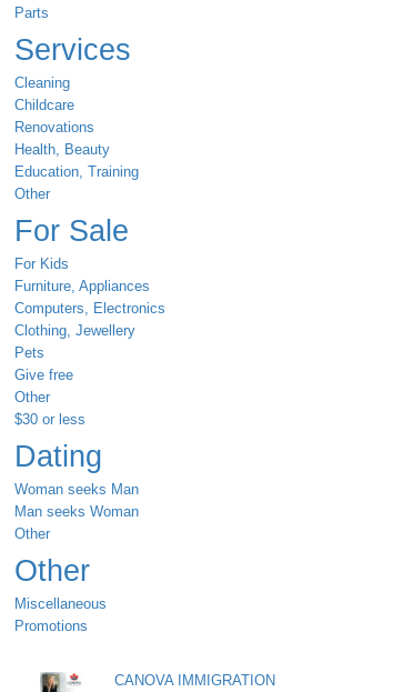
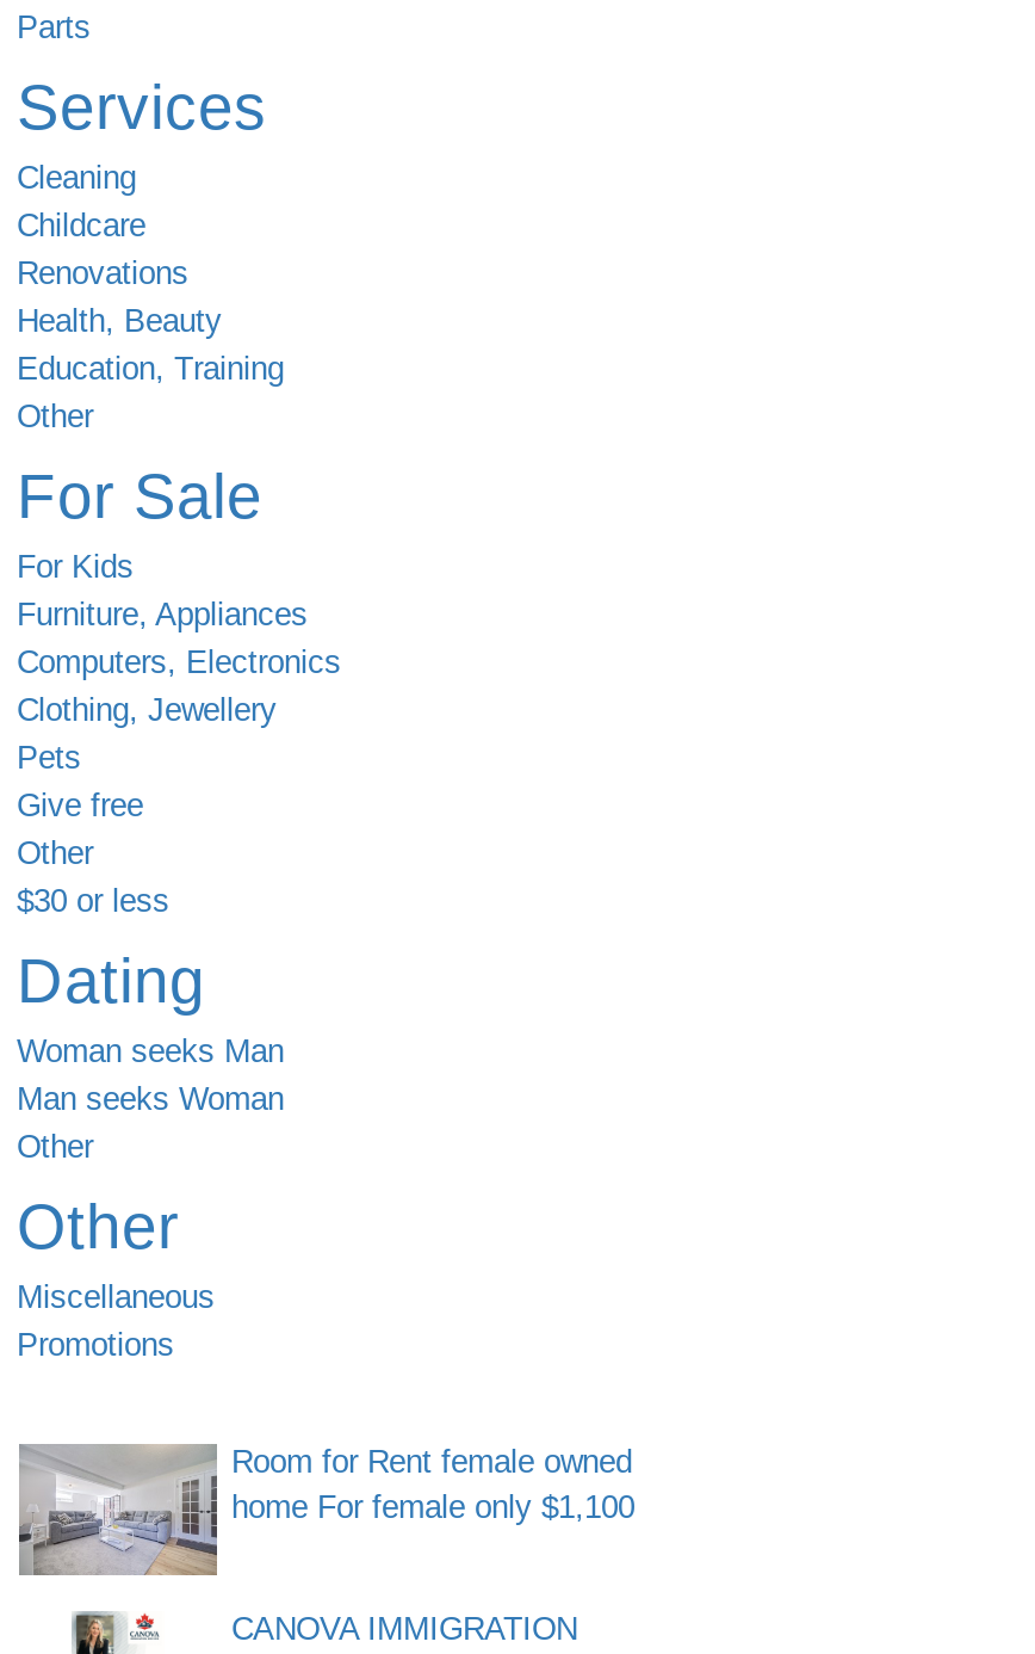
none -> [17,1442,634,1578] [image] | Room for Rent female owned | home For female only $1,100

